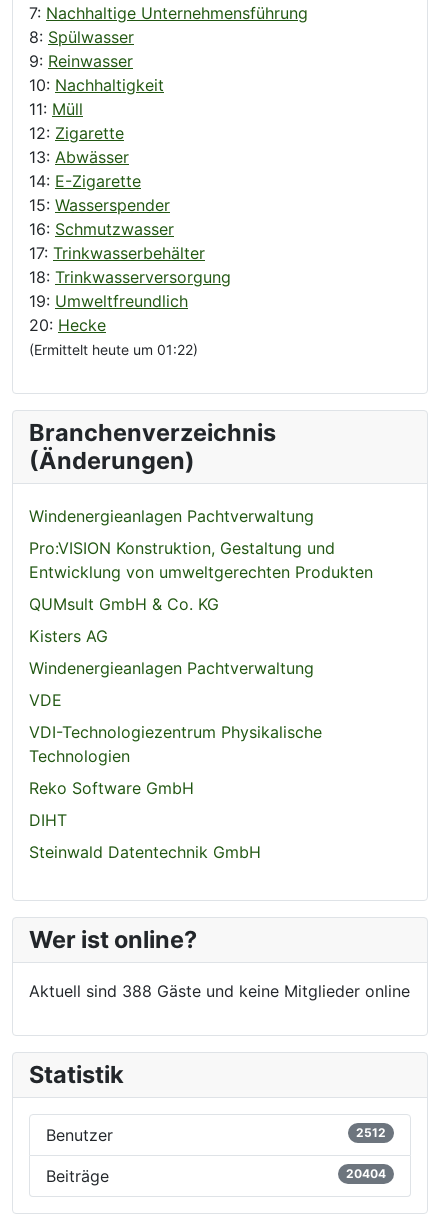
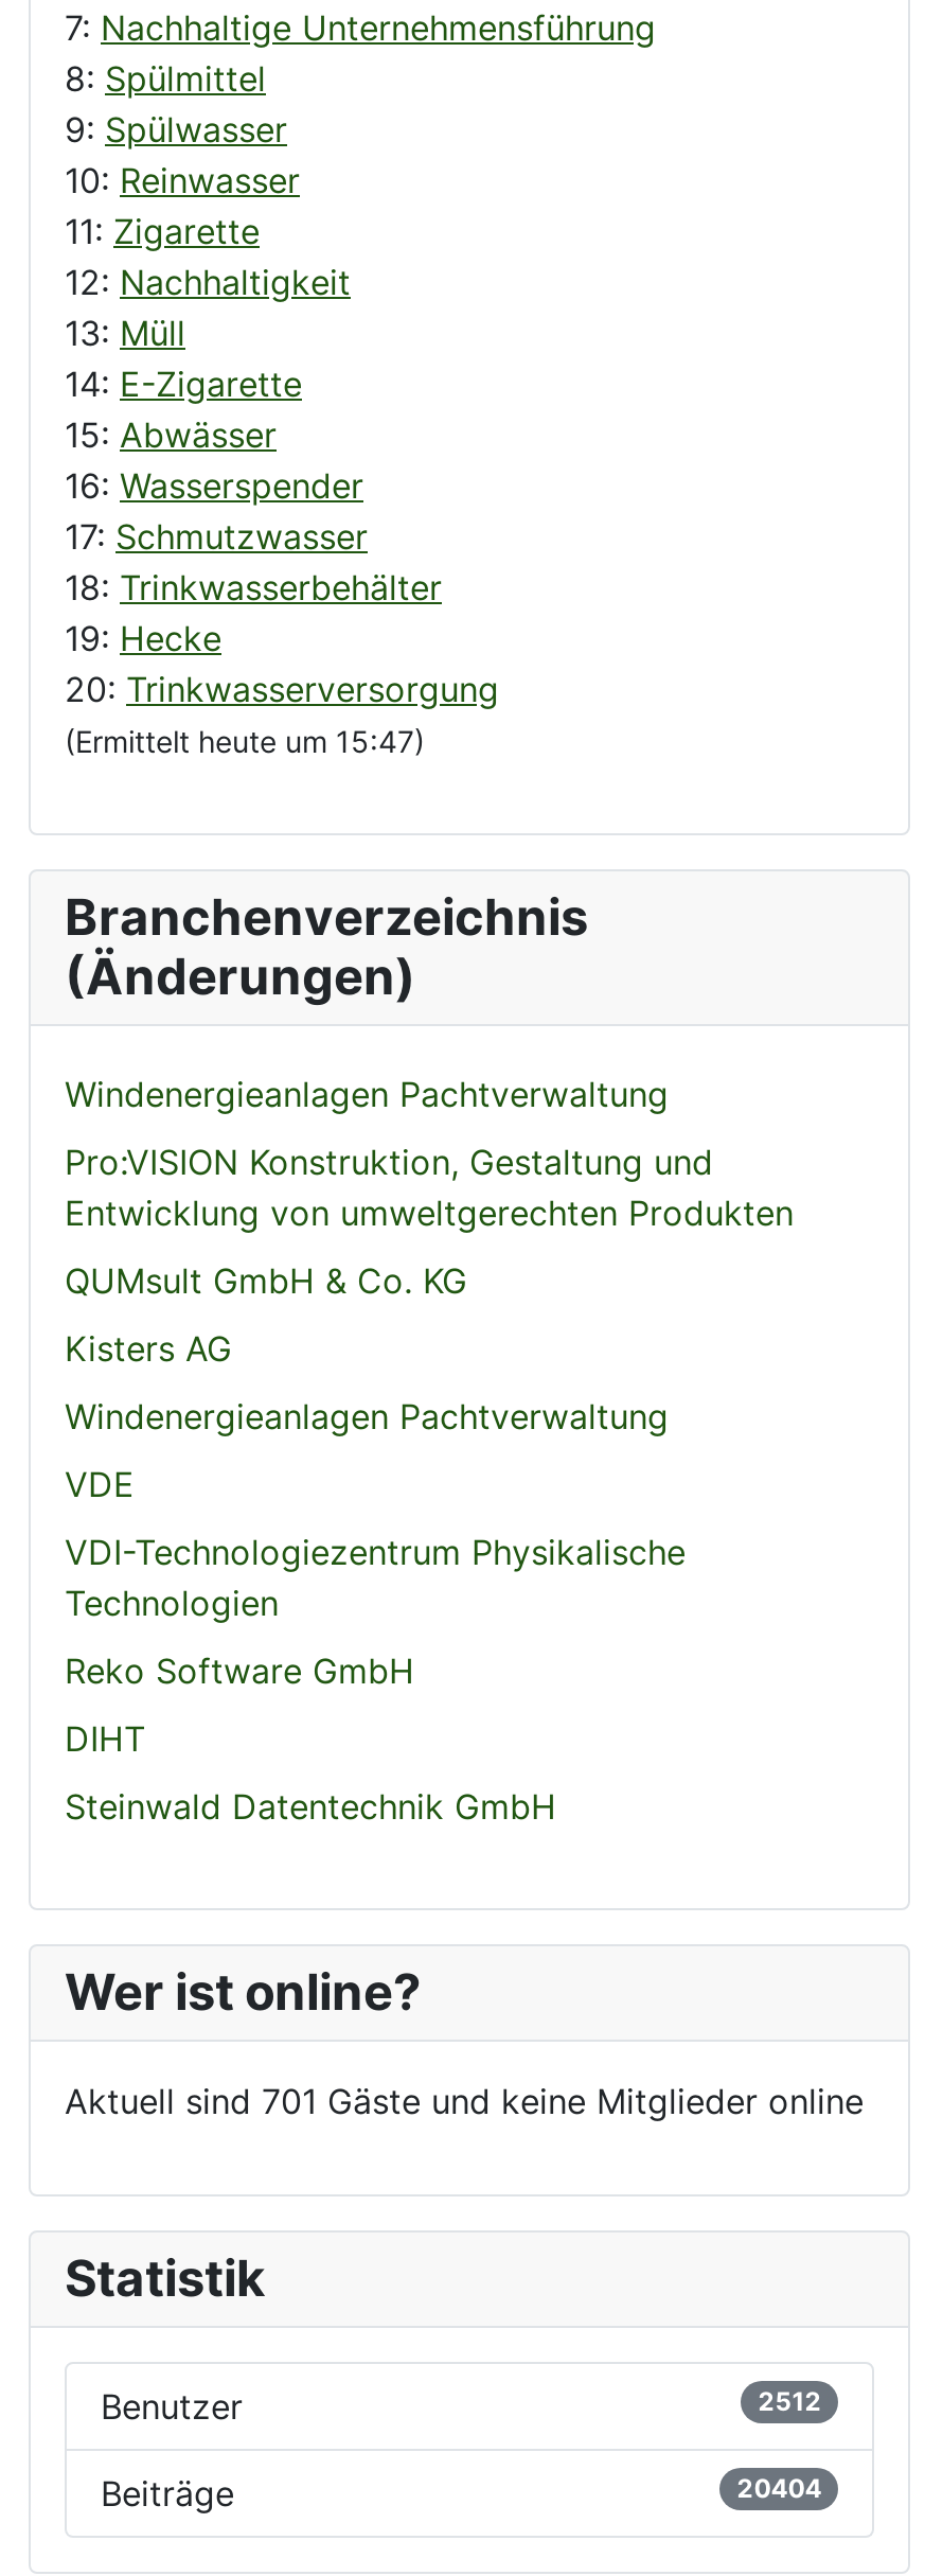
[29,27,164,167] 8: Spülwasser | 9: Reinwasser | 10: Nachhaltigkeit | 11: Müll | 12: Zigarette | 13: Abwässer -> [65,57,351,354] 8: Spülmittel | 9: Spülwasser | 10: Reinwasser | 11: Zigarette | 12: Nachhaltigkeit | 13: Müll
[29,195,231,358] 15: Wasserspender | 16: Schmutzwasser | 17: Trinkwasserbehälter | 18: Trinkwasserversorgung | 19: Umweltfreundlich | 20: Hecke | (Ermittelt heute um 01:22) -> [65,413,499,759] 15: Abwässer | 16: Wasserspender | 17: Schmutzwasser | 18: Trinkwasserbehälter | 19: Hecke | 20: Trinkwasserversorgung | (Ermittelt heute um 15:47)
[29,981,410,1001] Aktuell sind 388 Gäste und keine Mitglieder online -> [65,2079,864,2122] Aktuell sind 701 Gäste und keine Mitglieder online

